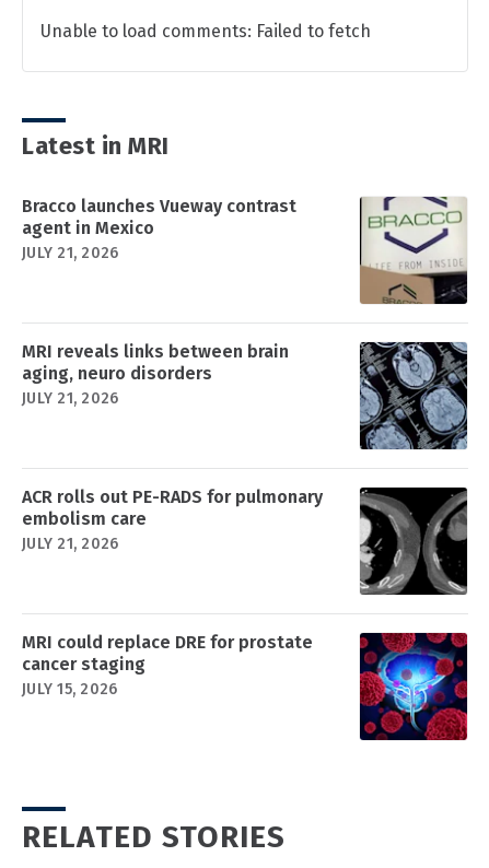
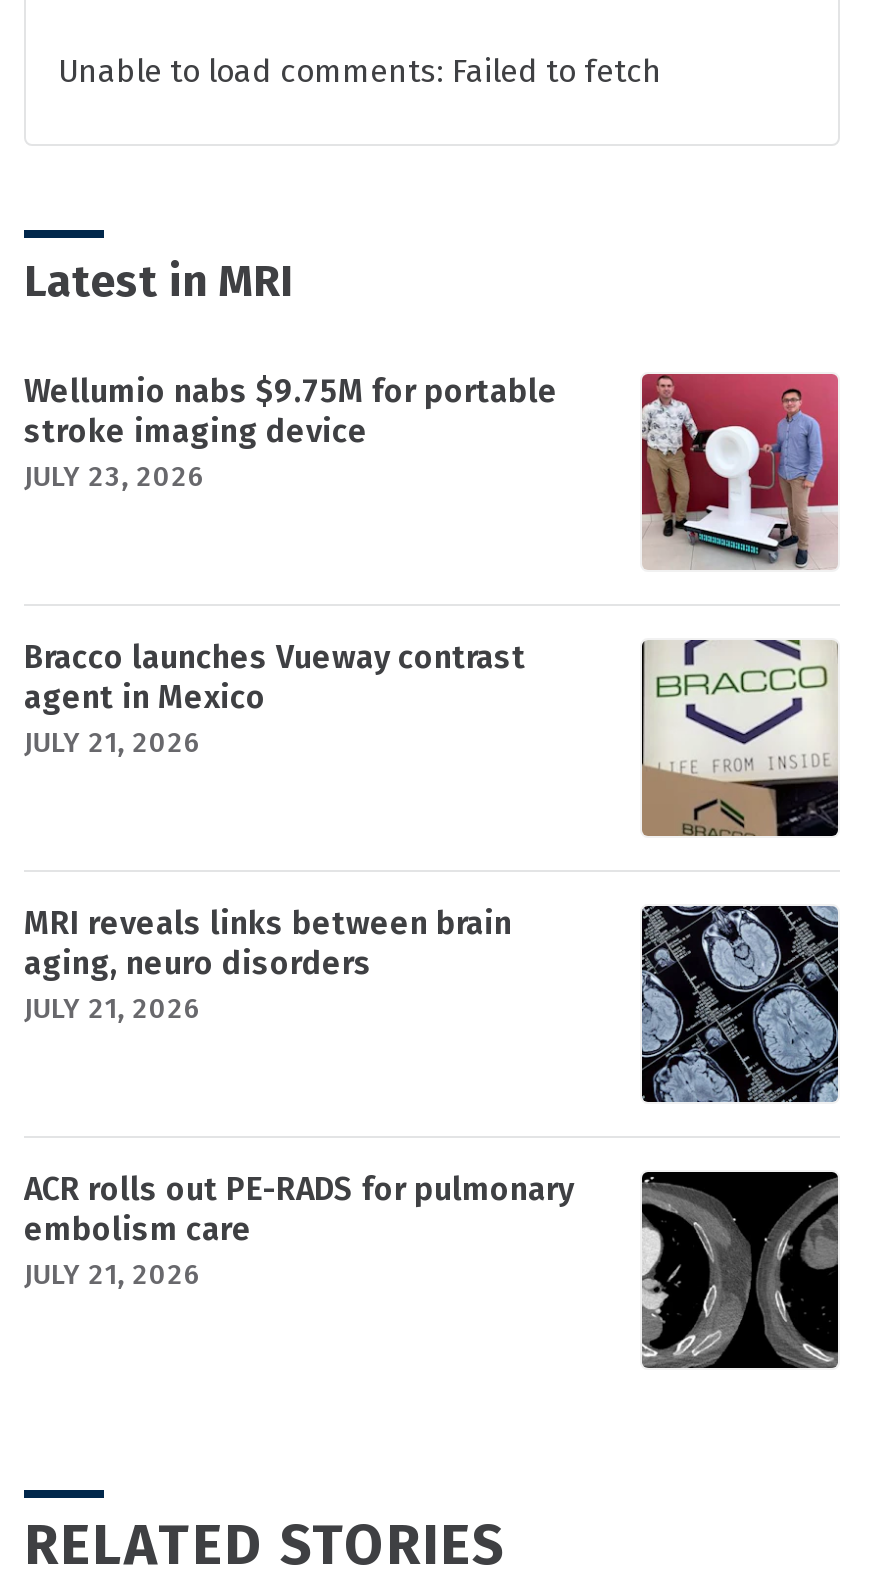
none -> [24,372,558,494] Wellumio nabs $9.75M for portable | stroke imaging device | JULY 23, 2026
none -> [640,372,840,570] [image]
moved [22,196,468,553] -> [24,638,840,1292]: [image] | Bracco launches Vueway contrast | agent in Mexico | ... | embolism care | JULY 21, 2026
[22,632,313,699] MRI could replace DRE for prostate | cancer staging | JULY 15, 2026 -> none
[359,632,468,741] [image] -> none

